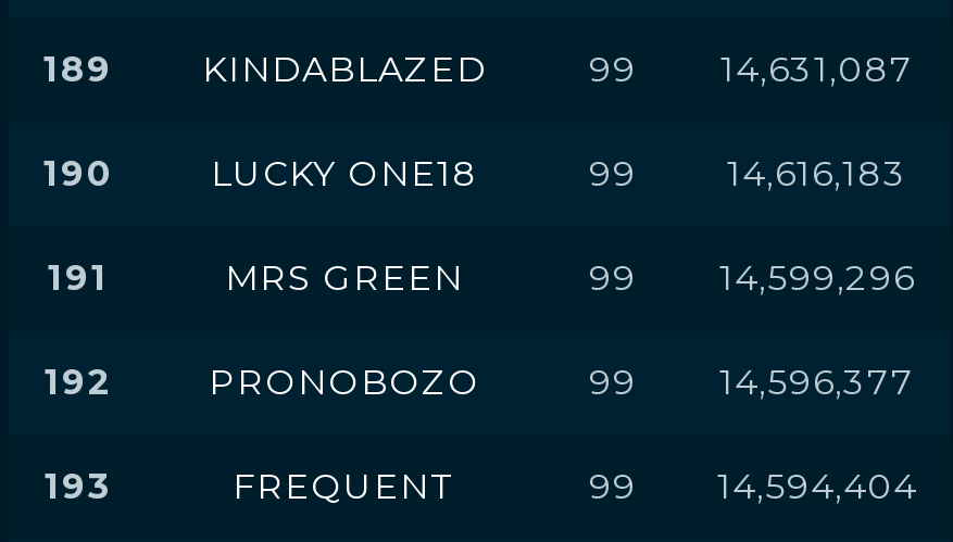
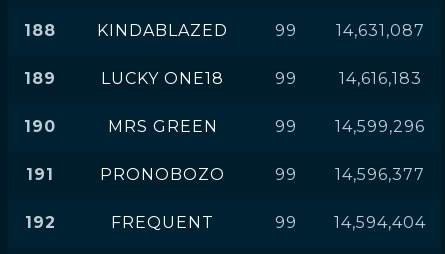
[43,49,113,90] 189 -> [24,21,56,40] 188
[43,153,113,194] 190 -> [24,69,56,88] 189
[48,257,109,299] 191 -> [24,117,56,136] 190
[45,362,112,403] 192 -> [26,165,54,184] 191
[45,466,112,507] 193 -> [24,213,55,232] 192

